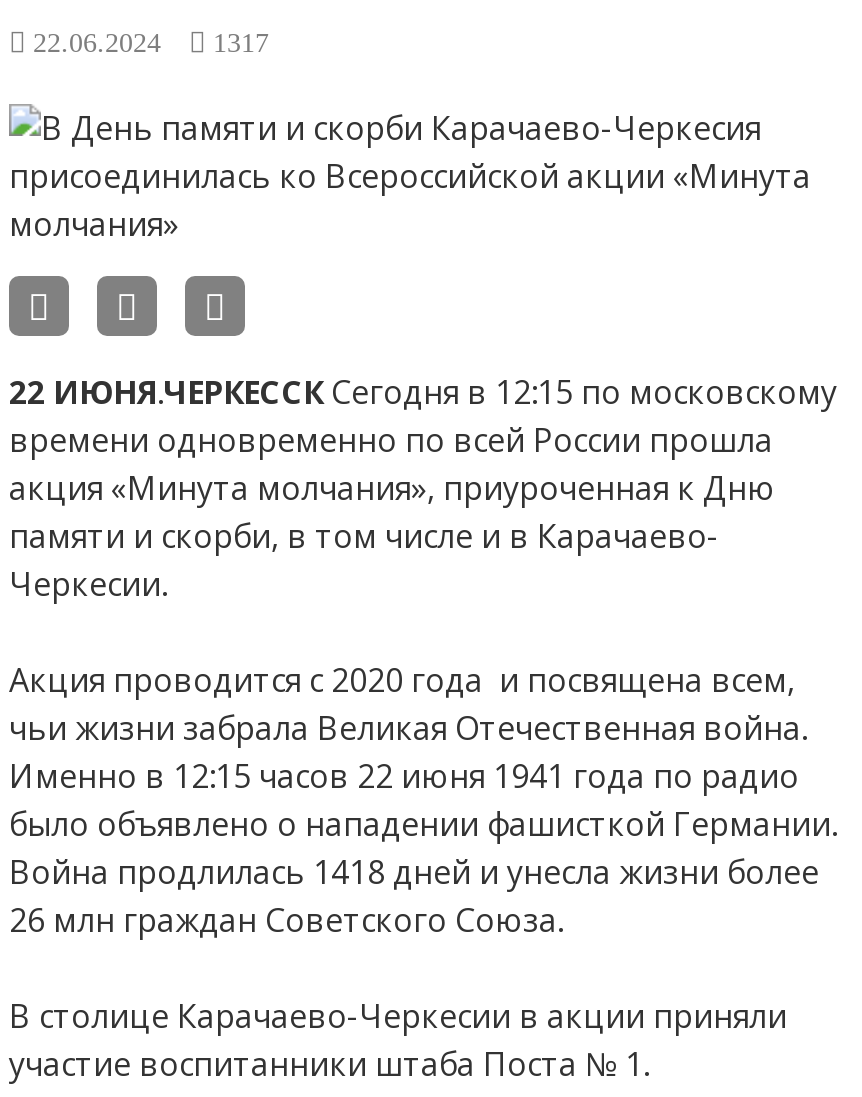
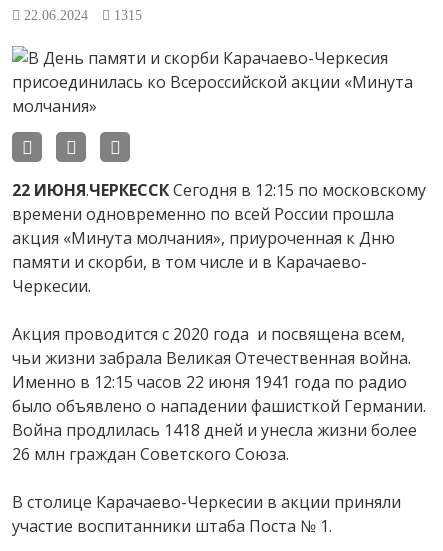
[25,29,269,59] 22.06.2024 1317 -> [20,8,142,23] 22.06.2024 1315

